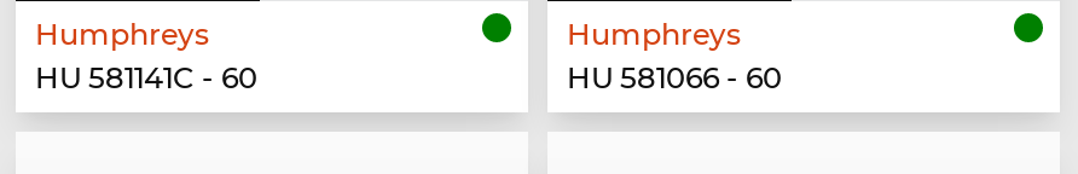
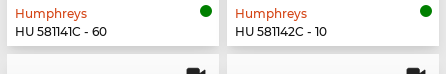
[567,58,782,95] HU 581066 - 60 -> [235,24,327,39] HU 581142C - 10

